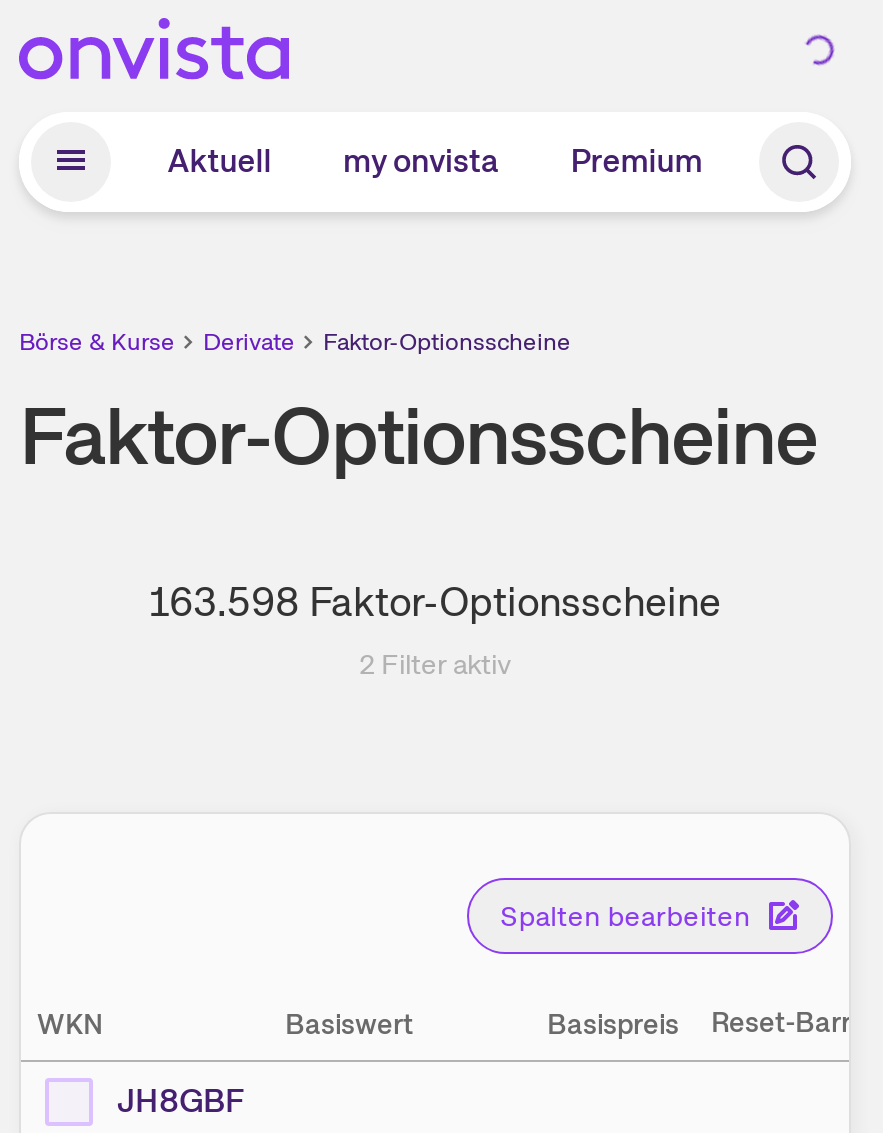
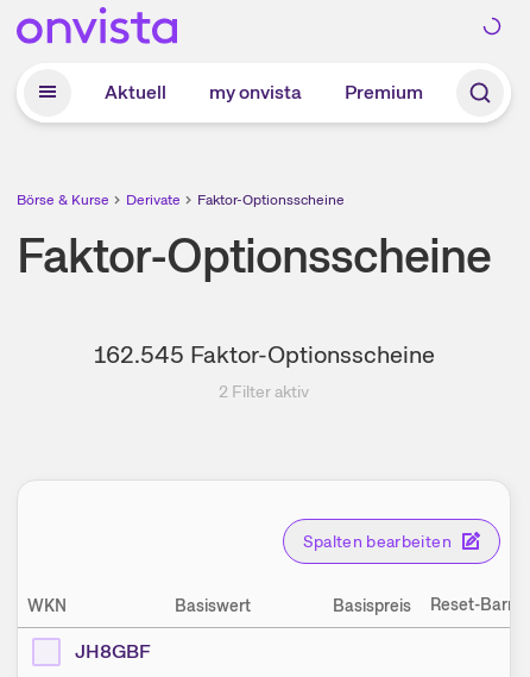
[149,576,721,628] 163.598 Faktor-Optionsscheine -> [93,339,434,370] 162.545 Faktor-Optionsscheine

